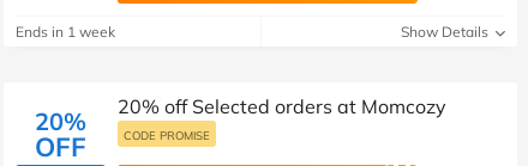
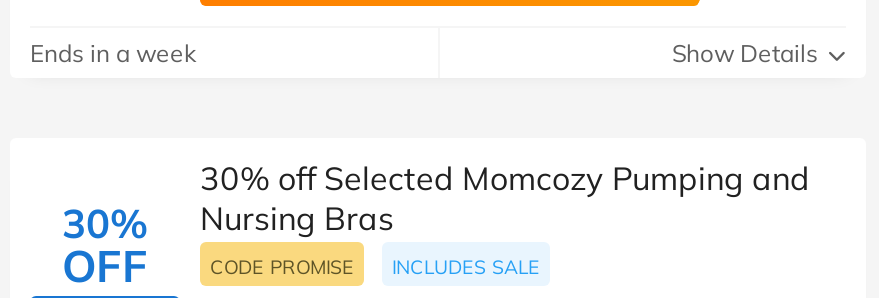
[16,23,115,41] Ends in 1 week -> [30,38,196,68] Ends in a week
[118,94,446,118] 20% off Selected orders at Momcozy -> [200,158,810,238] 30% off Selected Momcozy Pumping and | Nursing Bras
[35,106,86,136] 20% -> [62,198,148,248] 30%
none -> [392,254,540,278] INCLUDES SALE

